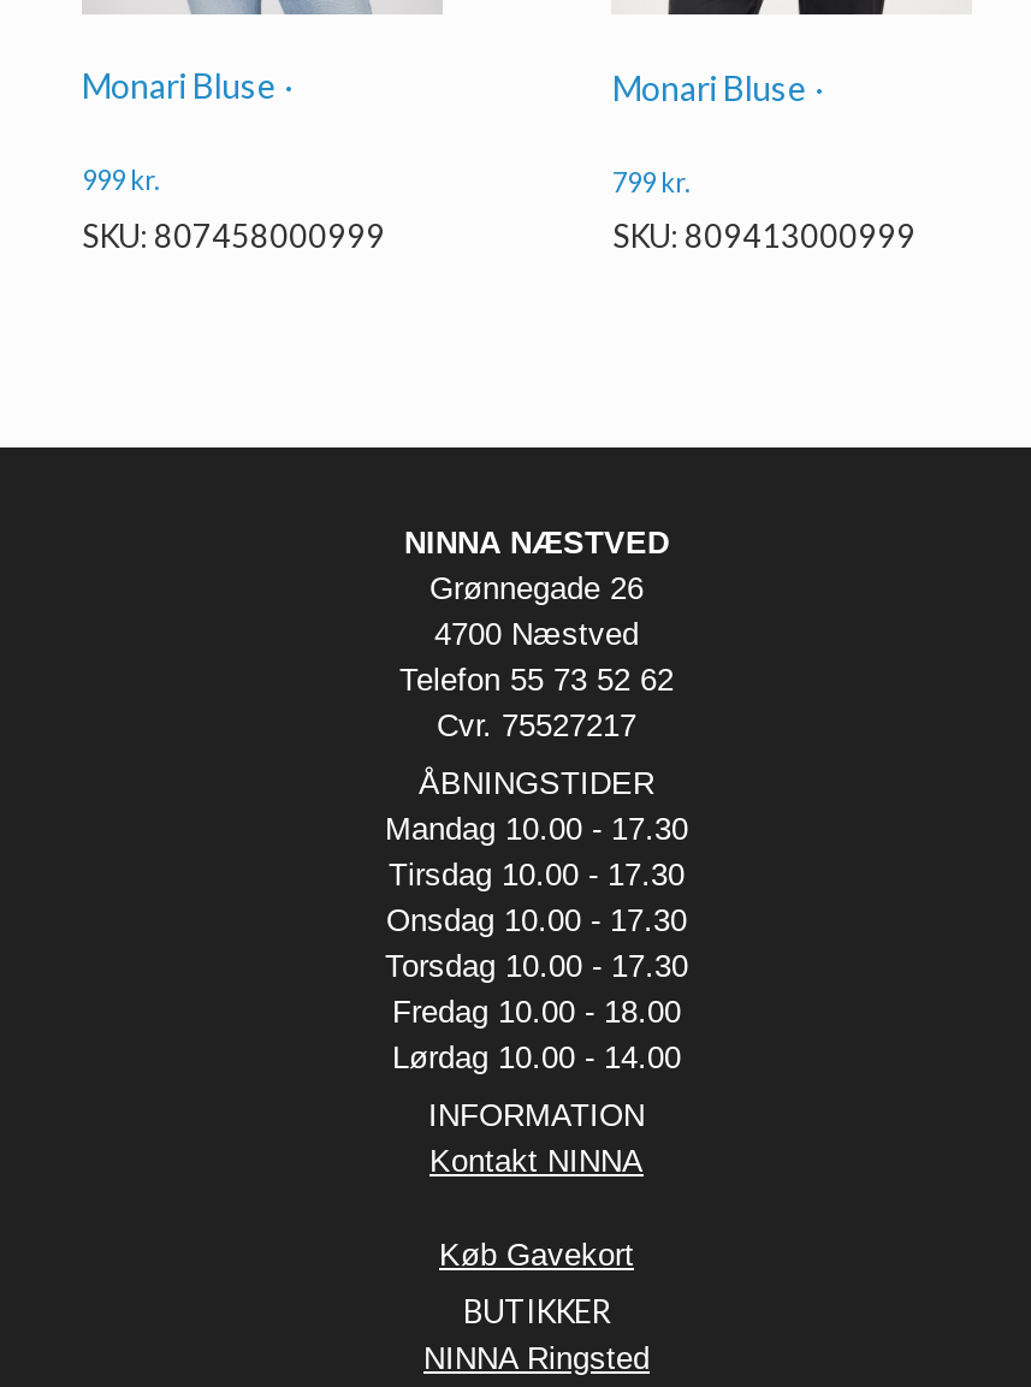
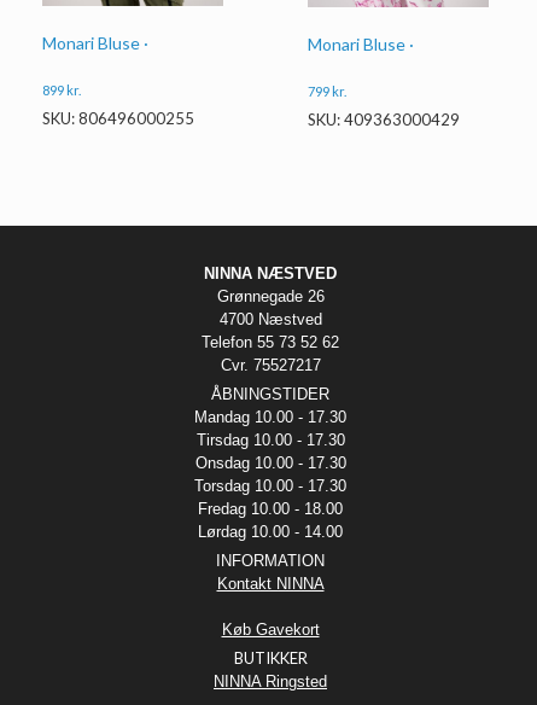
[82,164,159,196] 999 kr. -> [42,82,81,98] 899 kr.
[82,216,385,255] SKU: 807458000999 -> [42,108,194,128] SKU: 806496000255
[612,217,916,256] SKU: 809413000999 -> [308,109,460,129] SKU: 409363000429

